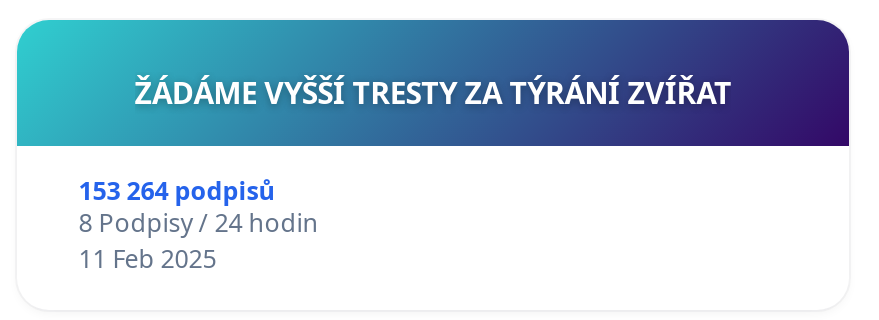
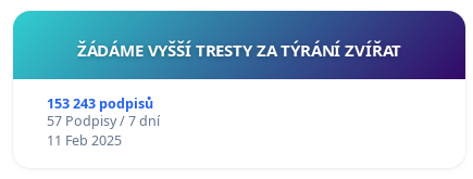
[79,175,275,209] 153 264 podpisů -> [47,95,153,113] 153 243 podpisů
[79,207,319,241] 8 Podpisy / 24 hodin -> [47,112,160,131] 57 Podpisy / 7 dní

